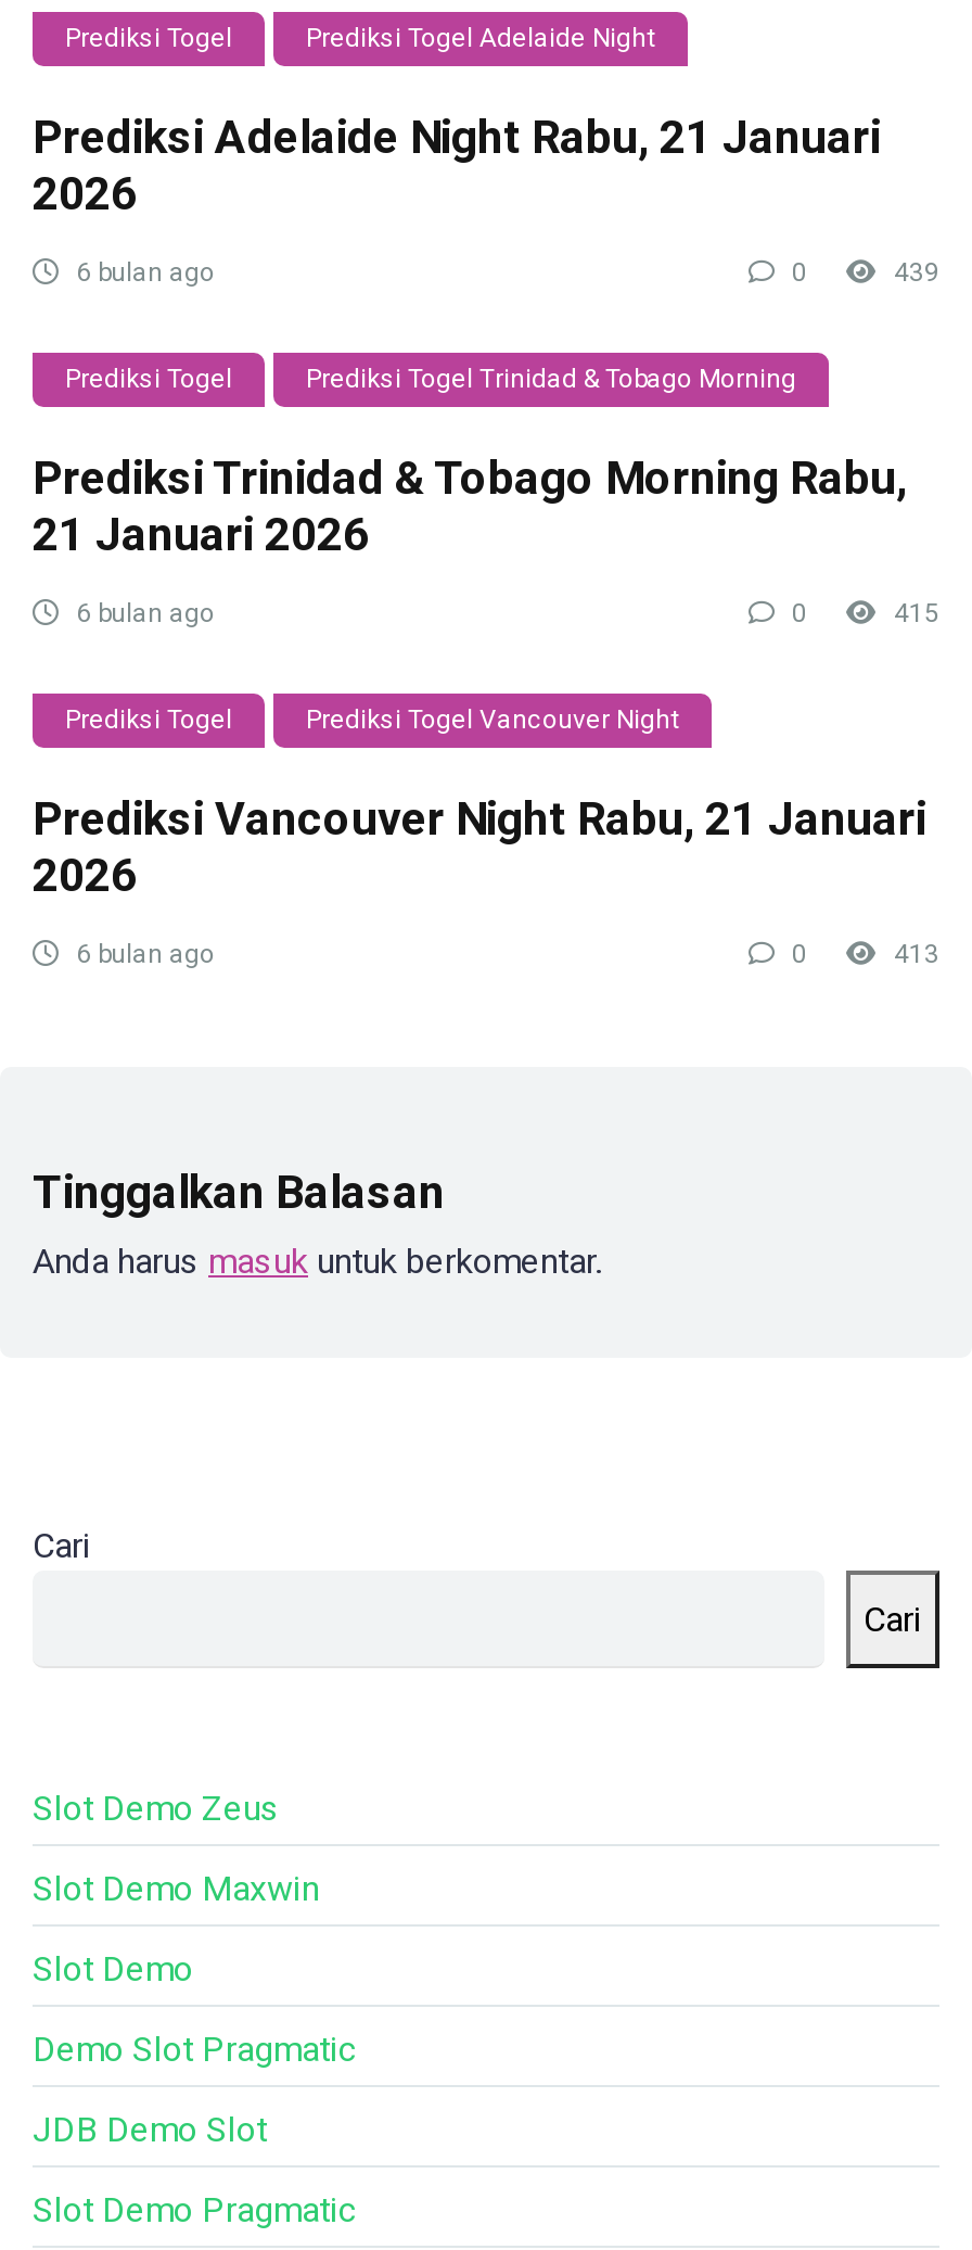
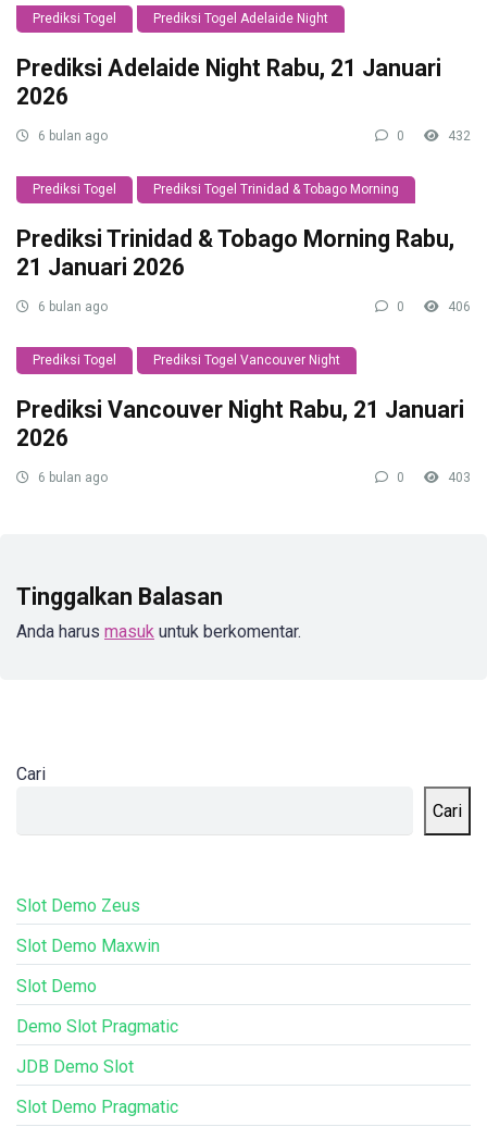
[887,257,939,287] 439 -> [445,128,471,143] 432
[887,598,939,628] 415 -> [445,299,471,314] 406
[887,939,939,969] 413 -> [445,470,471,485] 403

